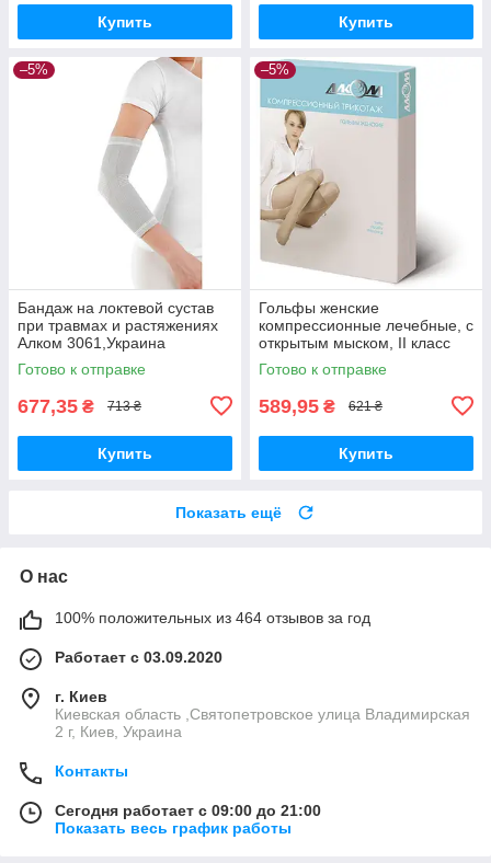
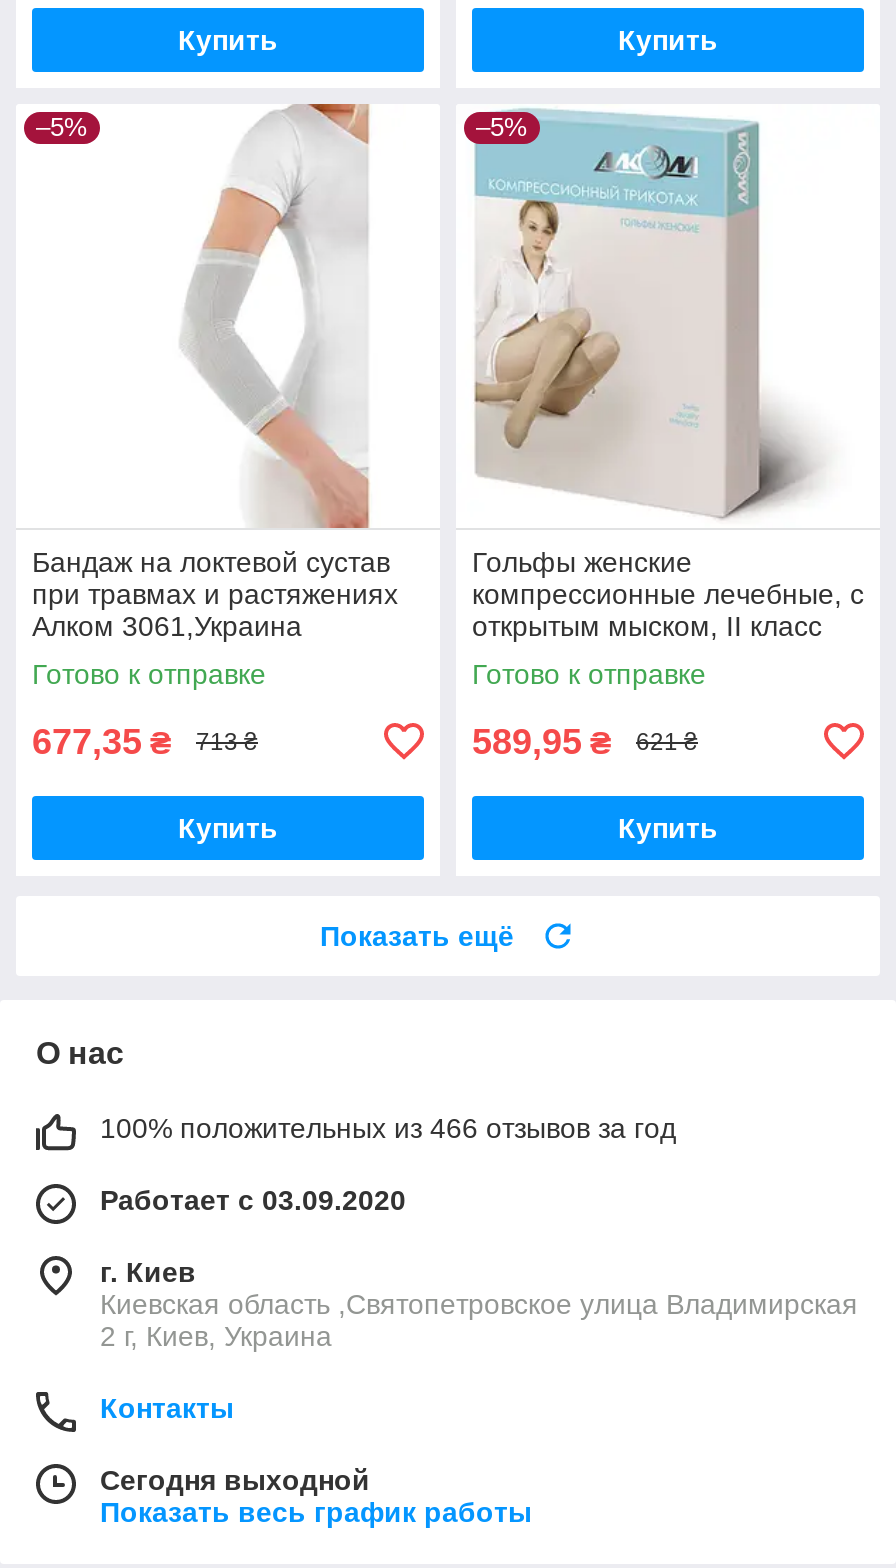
[55,609,370,626] 100% положительных из 464 отзывов за год -> [100,1112,676,1144] 100% положительных из 466 отзывов за год
[55,801,321,819] Сегодня работает с 09:00 до 21:00 -> [100,1464,370,1496] Сегодня выходной

